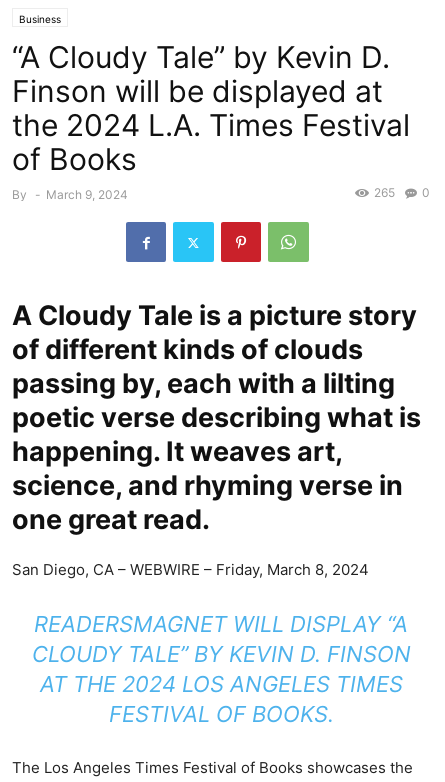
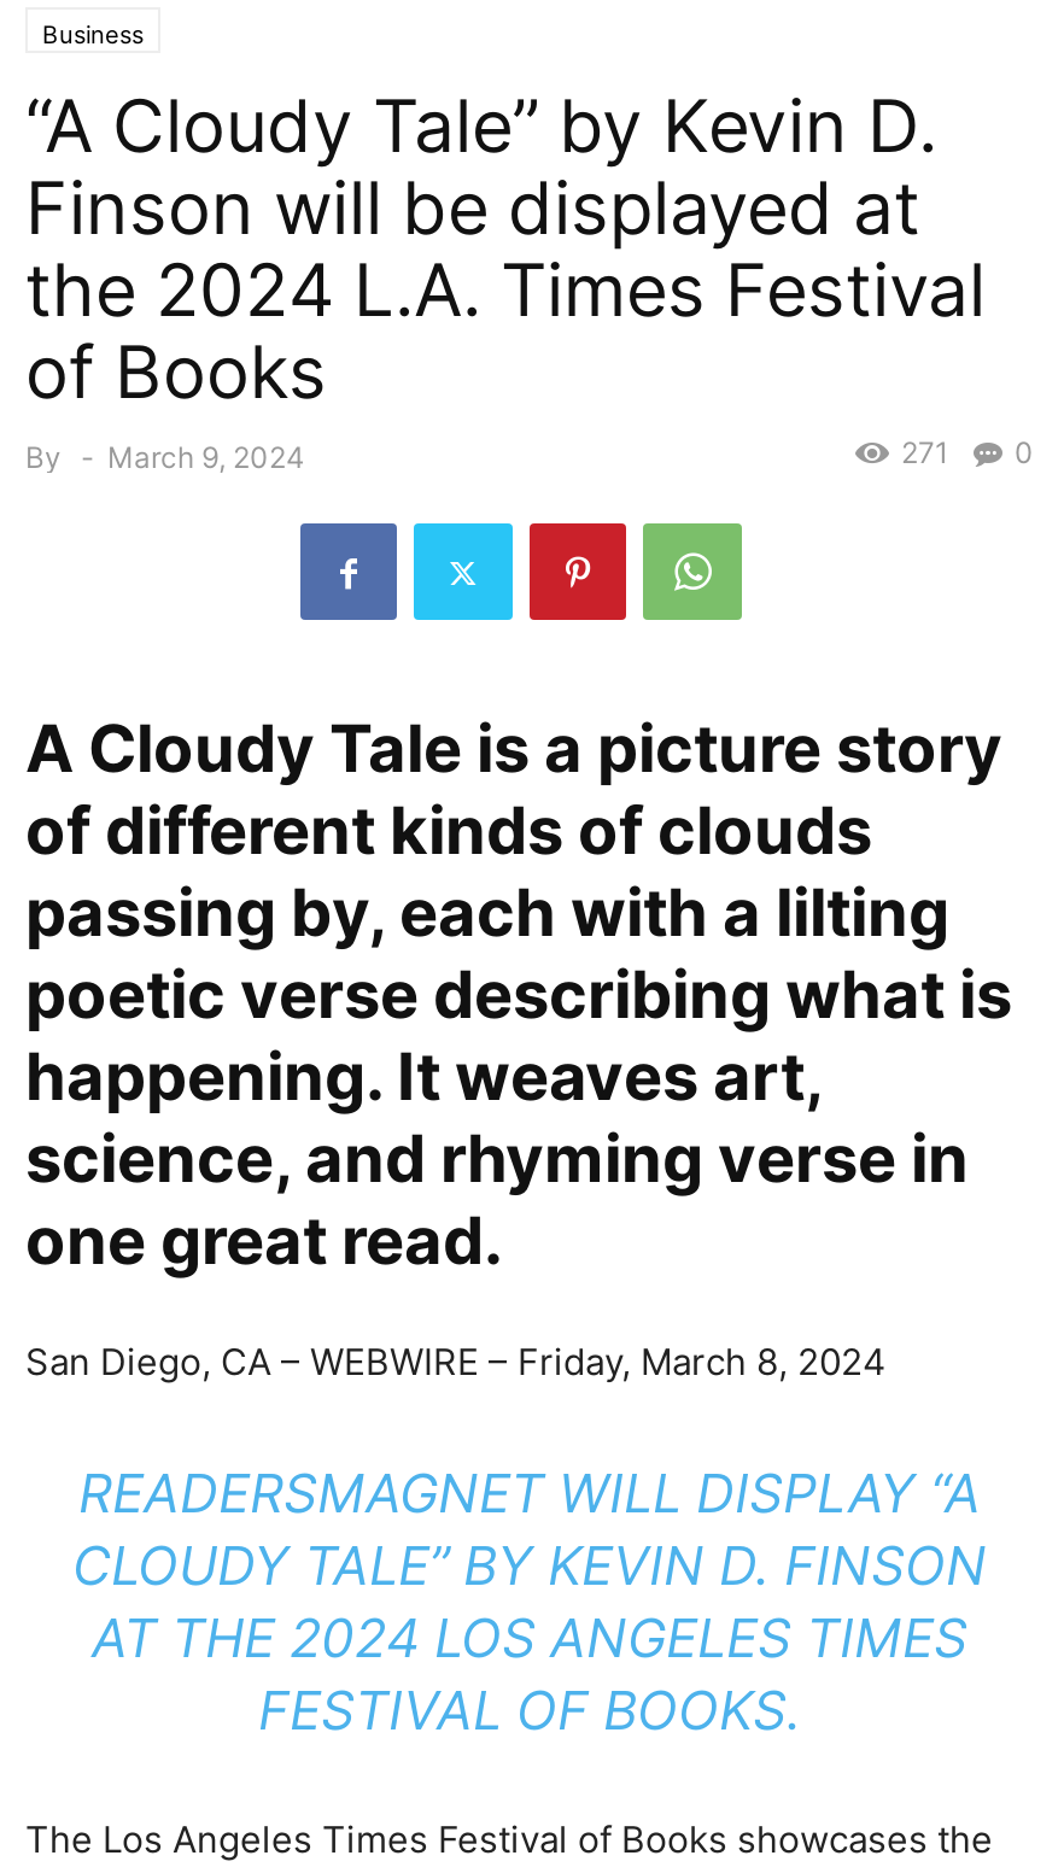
[374,185,430,200] 265 0 -> [901,434,1034,470] 271 0

